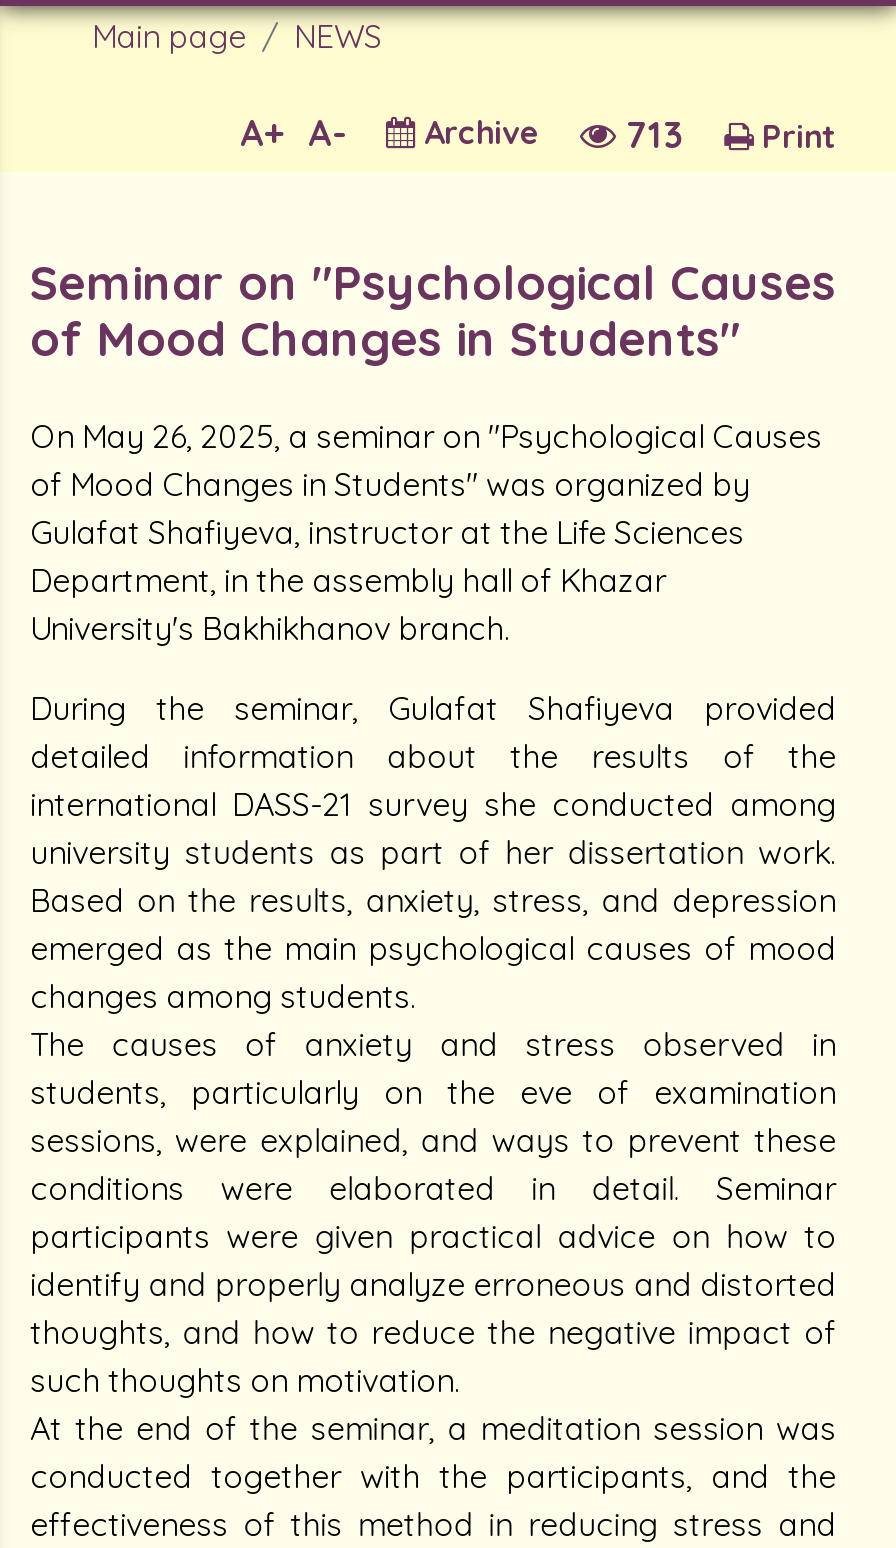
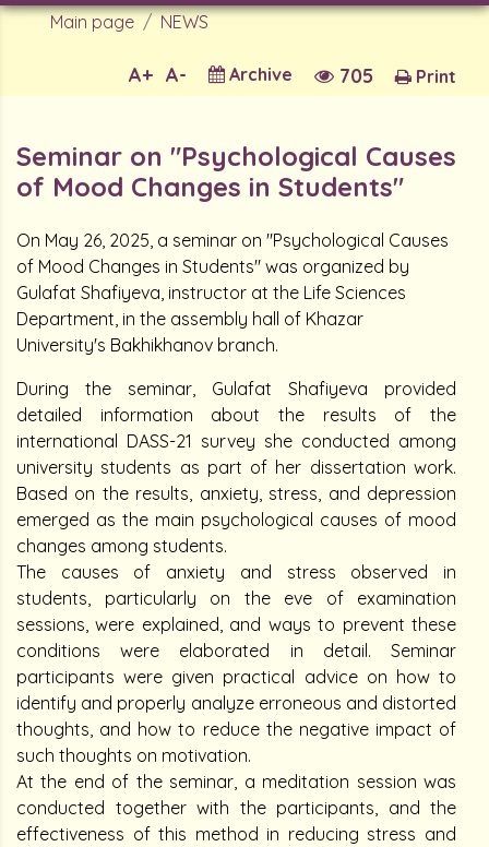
[240,110,836,158] A+ A- Archive 713 Print -> [129,62,456,88] A+ A- Archive 705 Print

